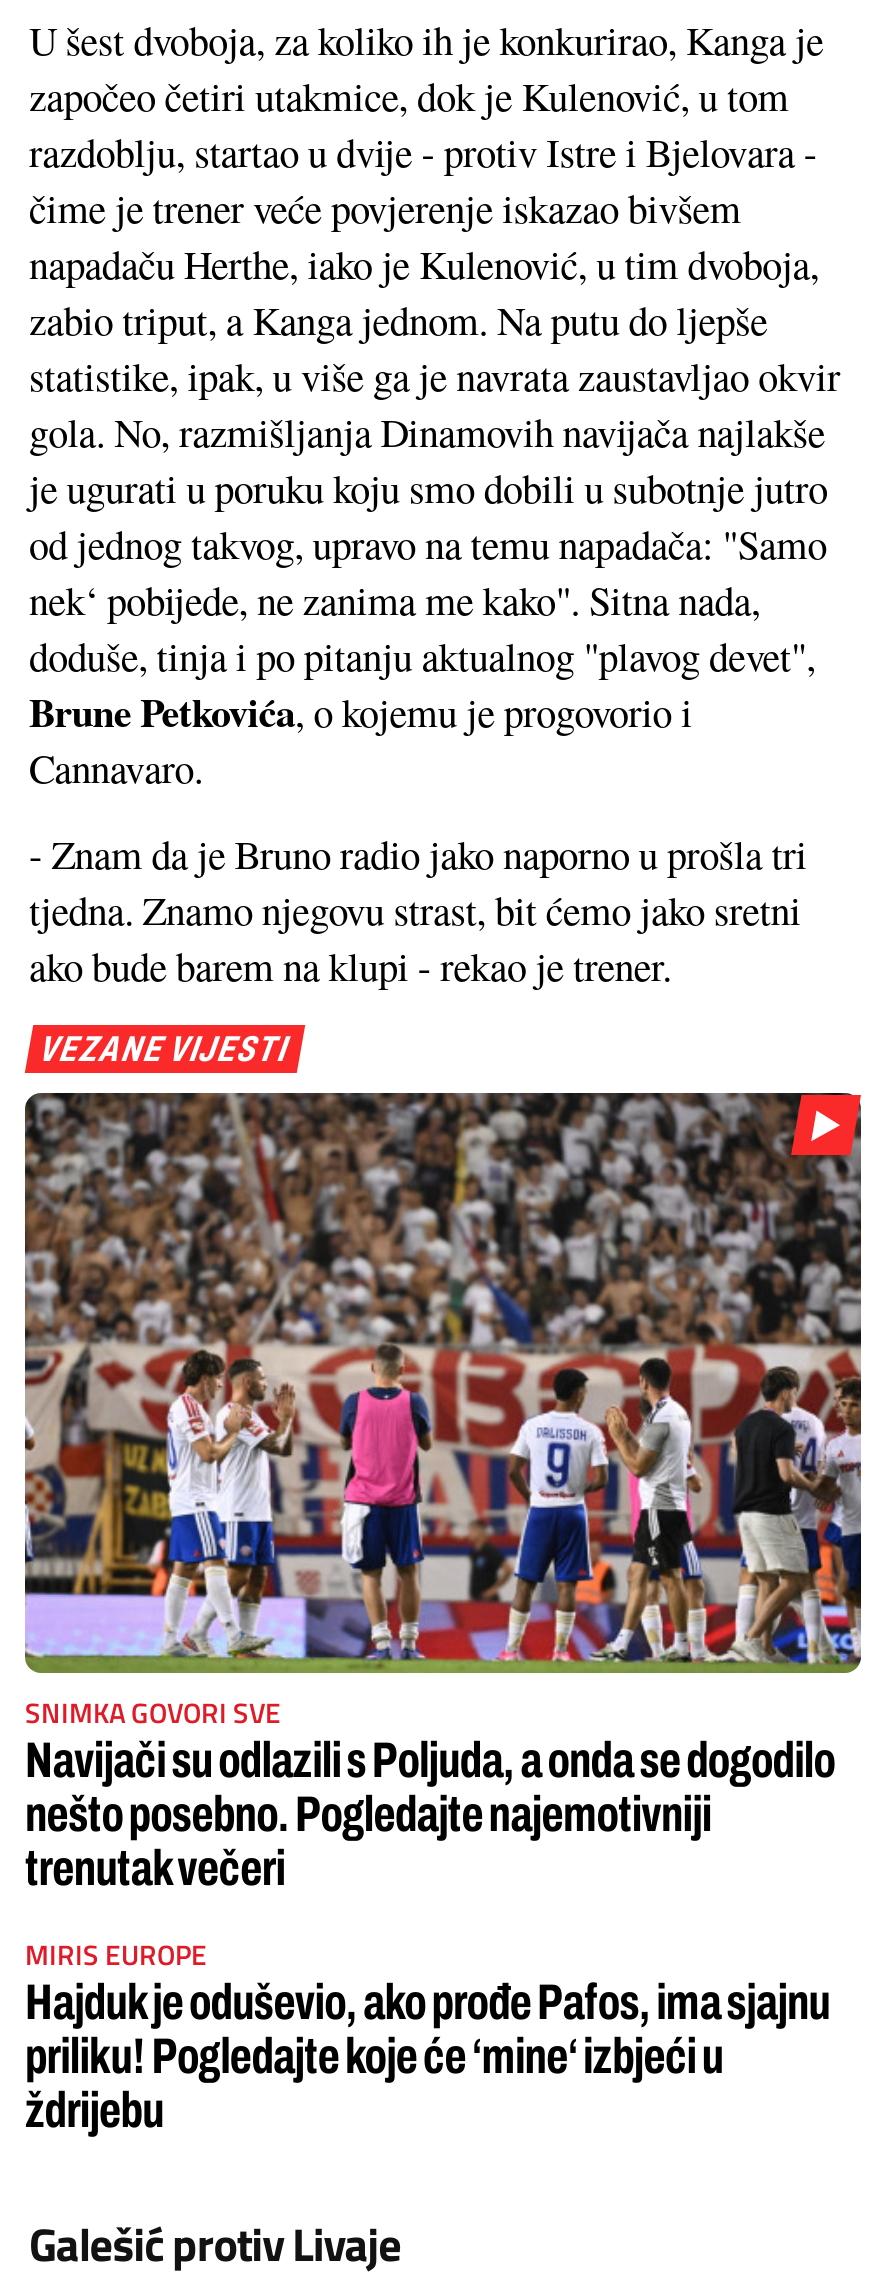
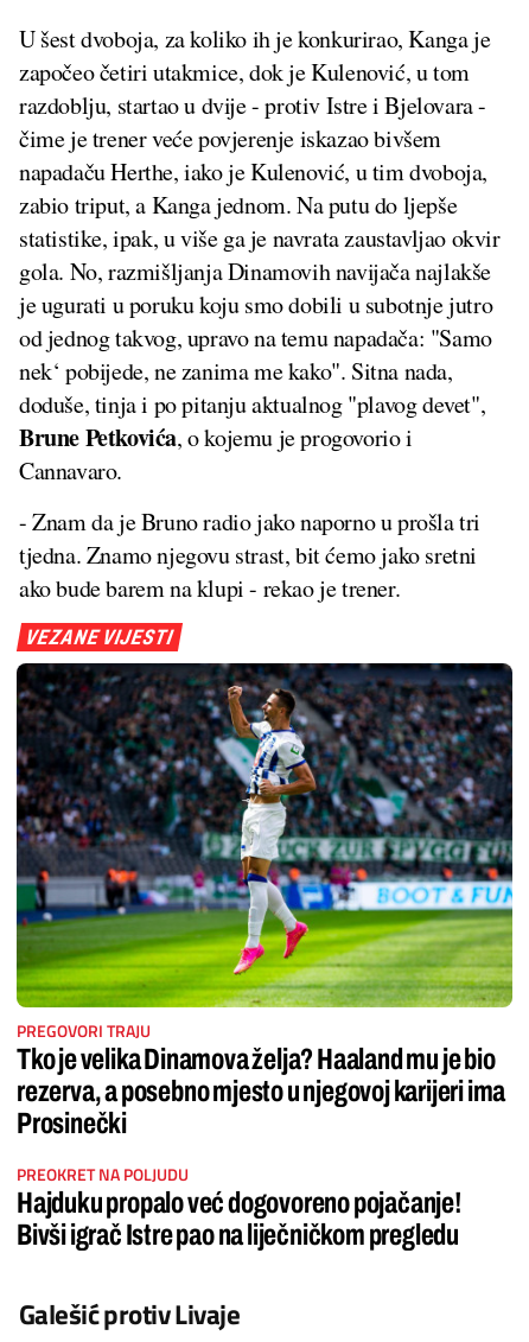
[23,1091,863,1894] [image] | SNIMKA GOVORI SVE | Navijači su odlazili s Poljuda, a onda se dogodilo | nešto posebno. Pogledajte najemotivniji | trenutak večeri -> [15,662,514,1139] [image] | PREGOVORI TRAJU | Tko je velika Dinamova želja? Haaland mu je bio | rezerva, a posebno mjesto u njegovoj karijeri ima | Prosinečki
[25,1932,830,2136] MIRIS EUROPE | Hajduk je oduševio, ako prođe Pafos, ima sjajnu | priliku! Pogledajte koje će ‘mine‘ izbjeći u | ždrijebu -> [17,1161,462,1250] PREOKRET NA POLJUDU | Hajduku propalo već dogovoreno pojačanje! | Bivši igrač Istre pao na liječničkom pregledu

